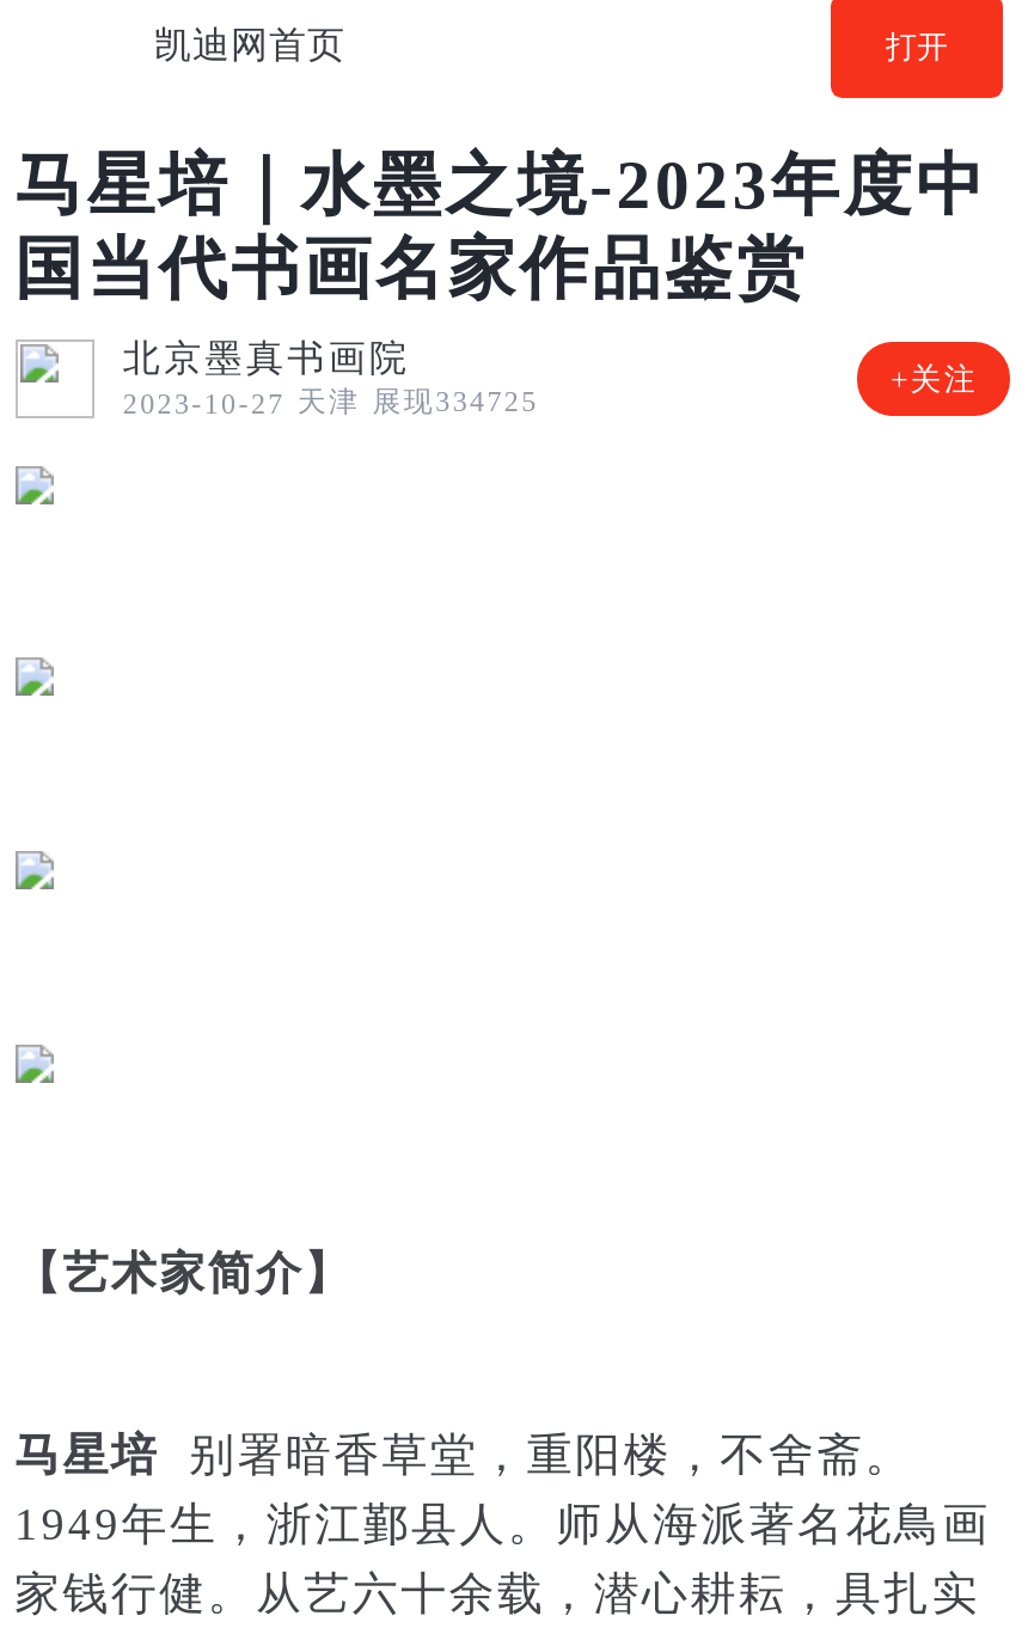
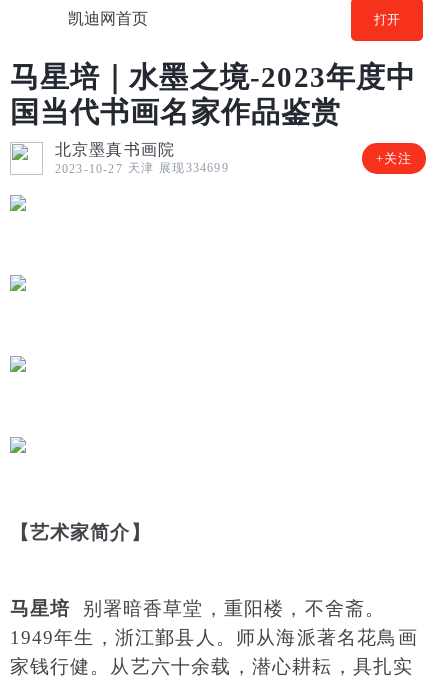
[123,385,539,420] 2023-10-27 天津 展现334725 -> [55,161,229,176] 2023-10-27 天津 展现334699

